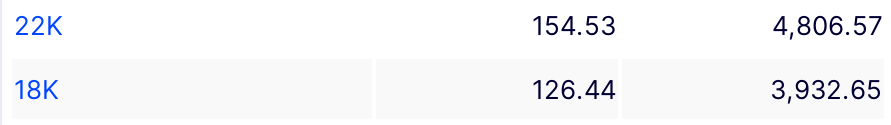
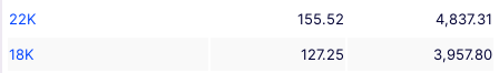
[532,9,616,41] 154.53 -> [297,10,344,28] 155.52
[772,9,882,41] 4,806.57 -> [436,10,492,28] 4,837.31
[532,73,616,105] 126.44 -> [301,45,344,63] 127.25
[770,73,882,105] 3,932.65 -> [433,45,492,63] 3,957.80

